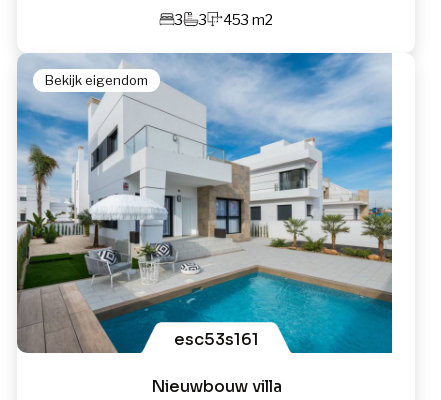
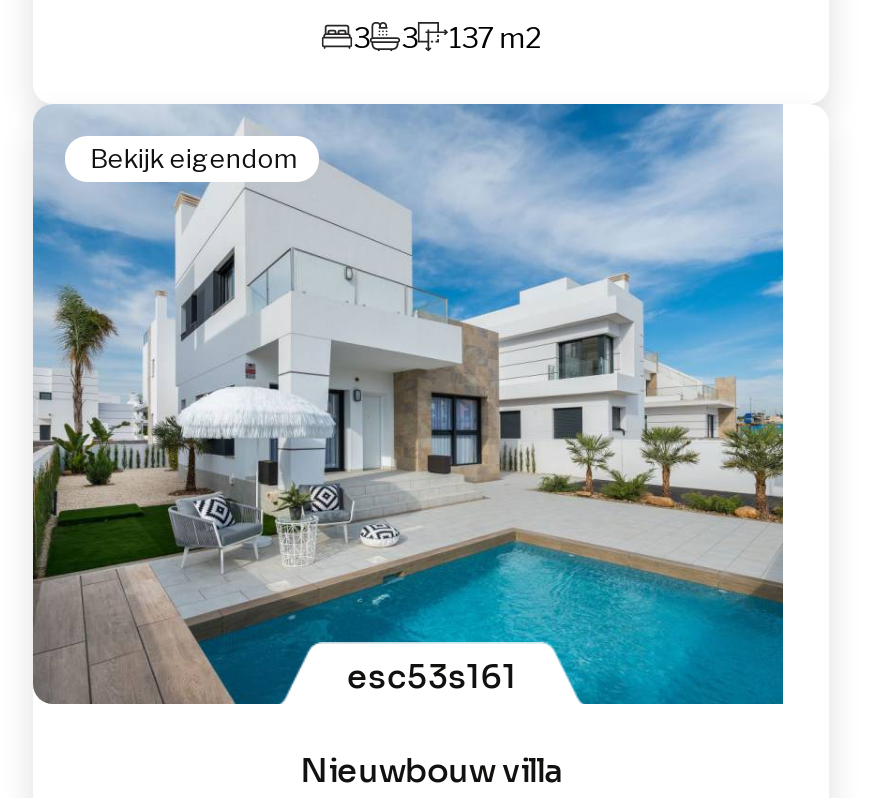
[175,11,273,28] 3 3 453 m2 -> [353,20,541,54] 3 3 137 m2

